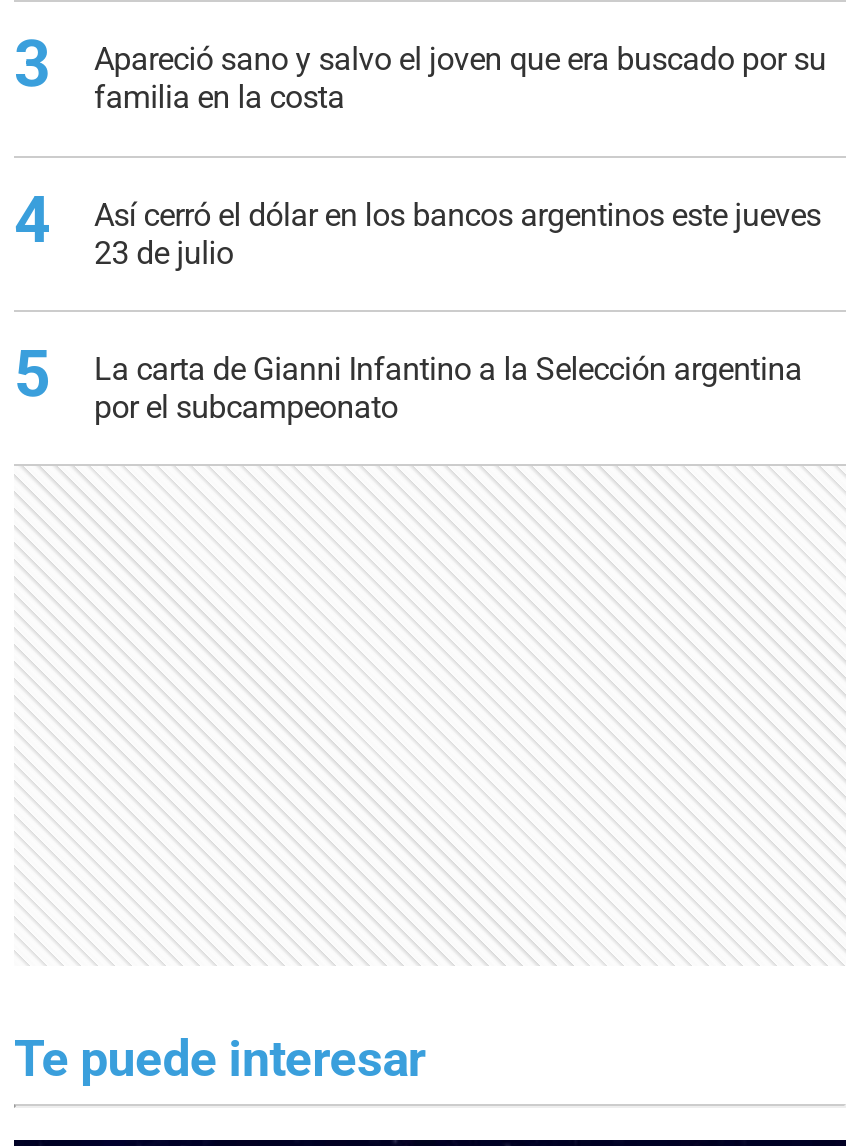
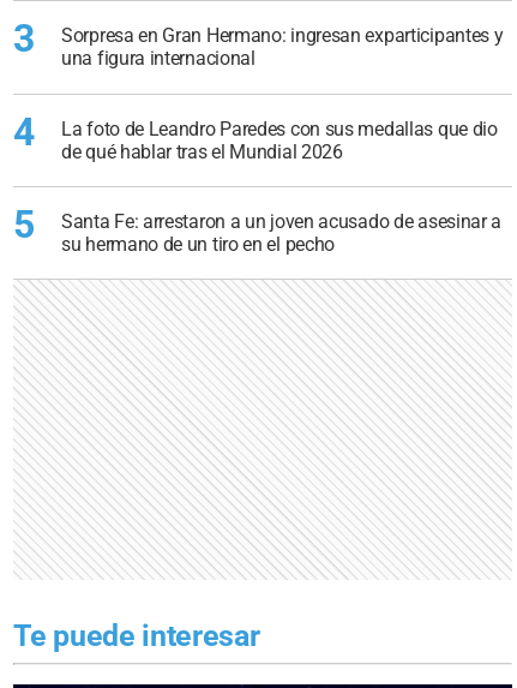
[94,41,826,117] Apareció sano y salvo el joven que era buscado por su | familia en la costa -> [61,24,503,70] Sorpresa en Gran Hermano: ingresan exparticipantes y | una figura internacional
[94,196,821,272] Así cerró el dólar en los bancos argentinos este jueves | 23 de julio -> [61,117,497,163] La foto de Leandro Paredes con sus medallas que dio | de qué hablar tras el Mundial 2026
[94,350,802,426] La carta de Gianni Infantino a la Selección argentina | por el subcampeonato -> [61,210,502,256] Santa Fe: arrestaron a un joven acusado de asesinar a | su hermano de un tiro en el pecho

